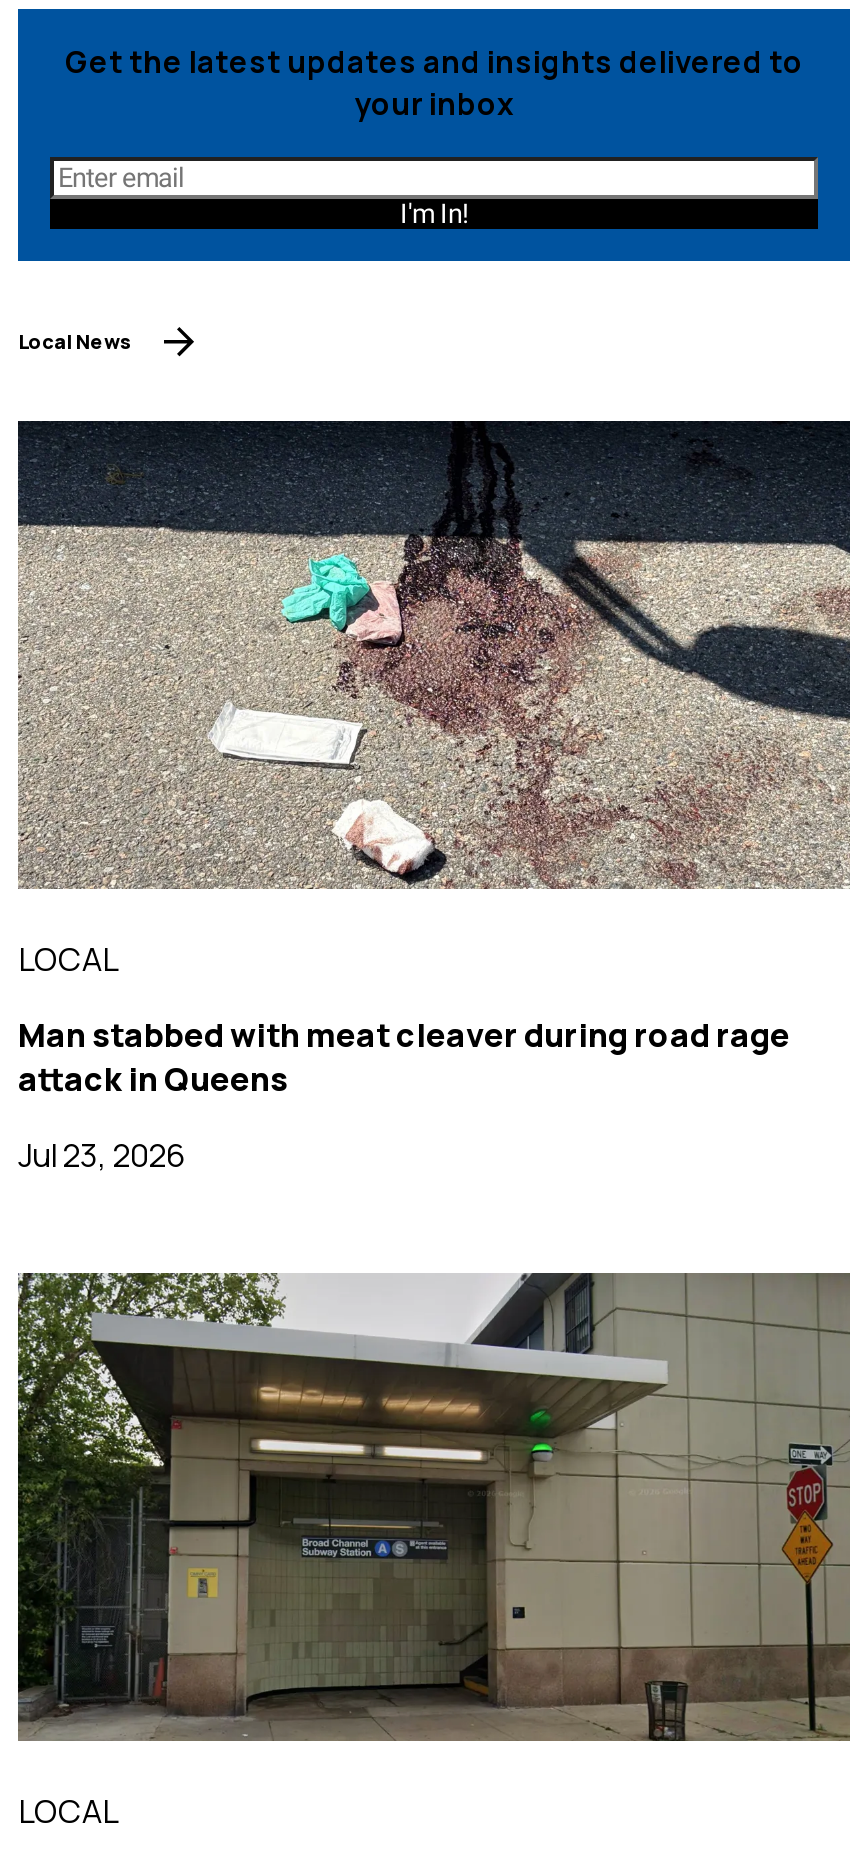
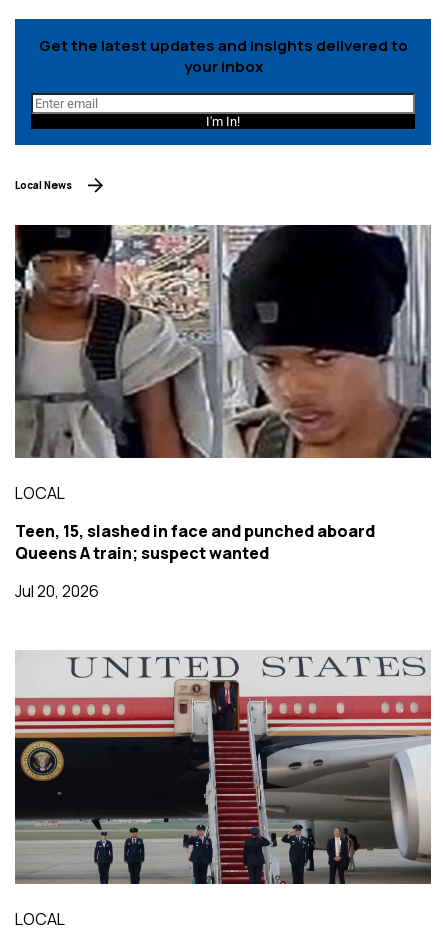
[18,418,850,890] [image] -> [15,224,432,458] [image]
[18,1014,790,1102] Man stabbed with meat cleaver during road rage | attack in Queens -> [15,520,375,564] Teen, 15, slashed in face and punched aboard | Queens A train; suspect wanted
[18,1134,186,1178] Jul 23, 2026 -> [15,580,99,602] Jul 20, 2026
[16,1272,850,1742] [image] -> [14,651,431,885] [image]

